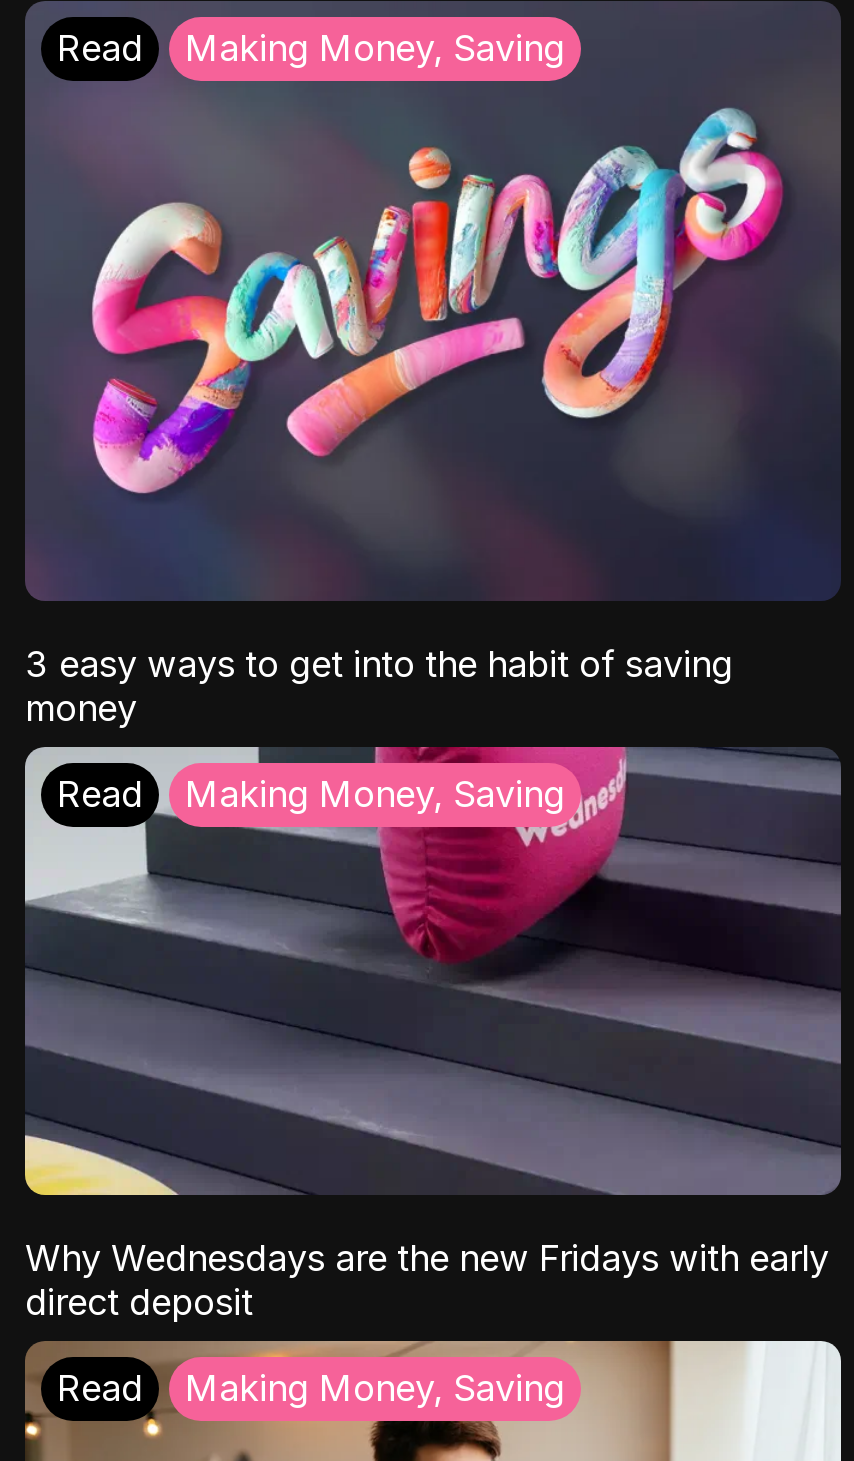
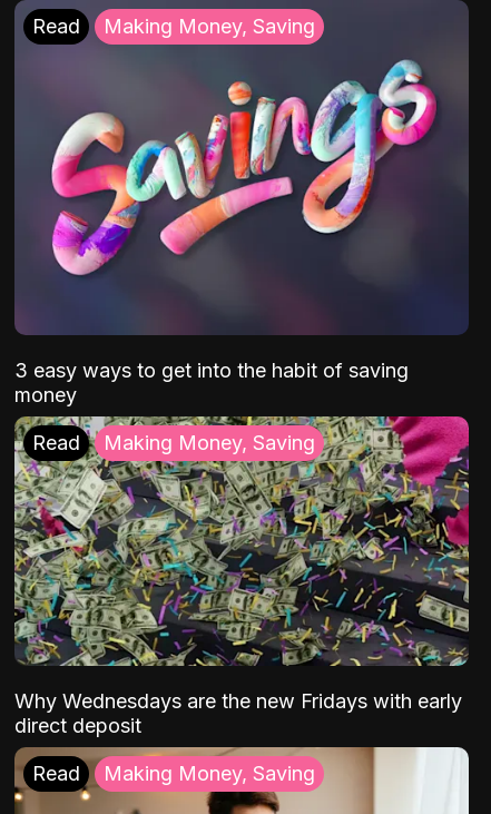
[23,744,841,1196] [image] -> [13,415,470,667] [image]

